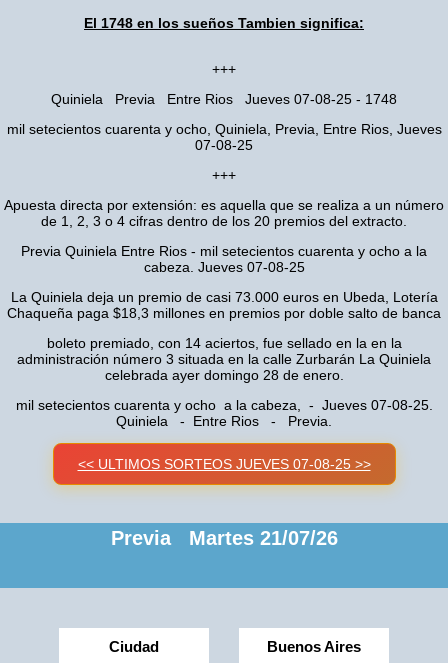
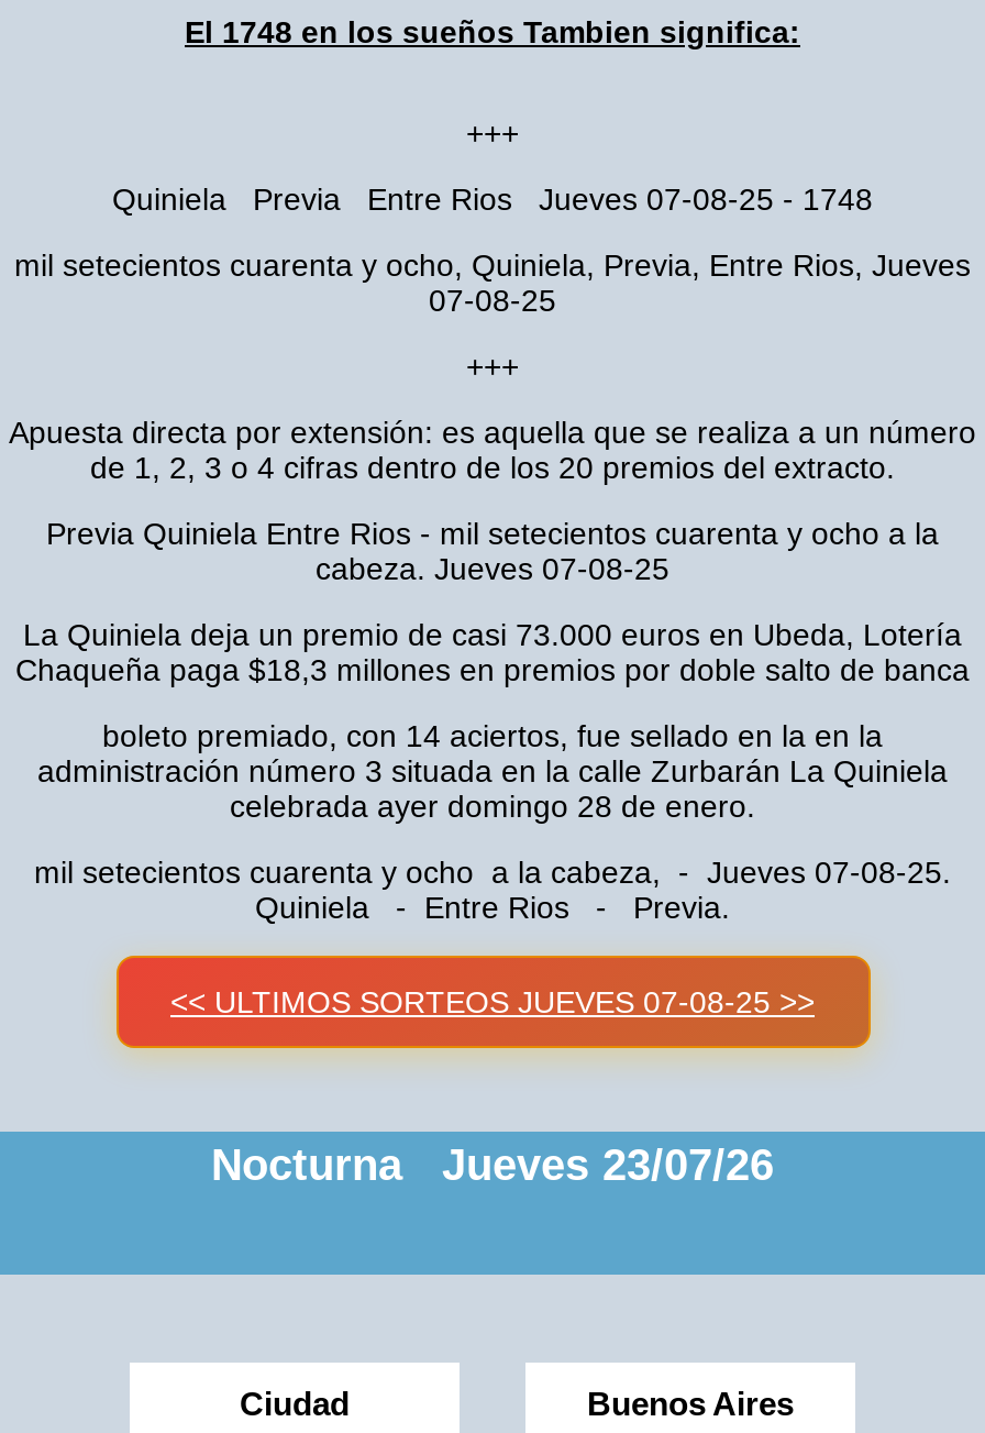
[110,527,337,549] Previa Martes 21/07/26 -> [211,1140,774,1189] Nocturna Jueves 23/07/26

